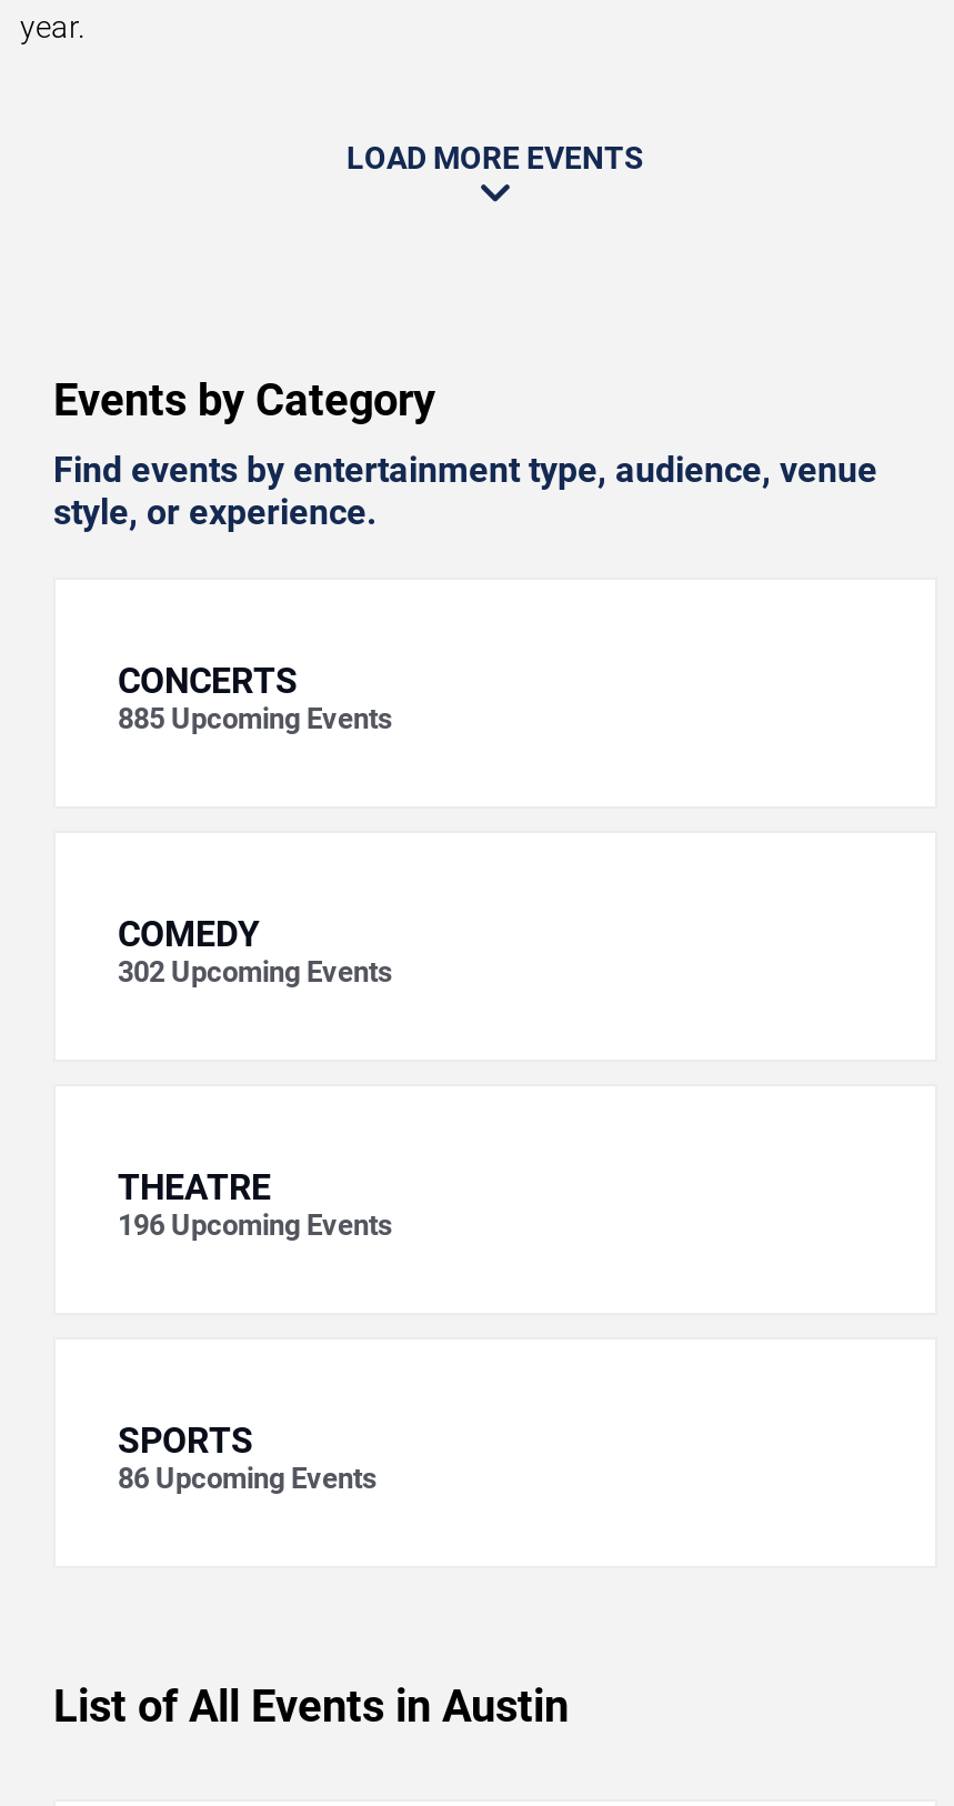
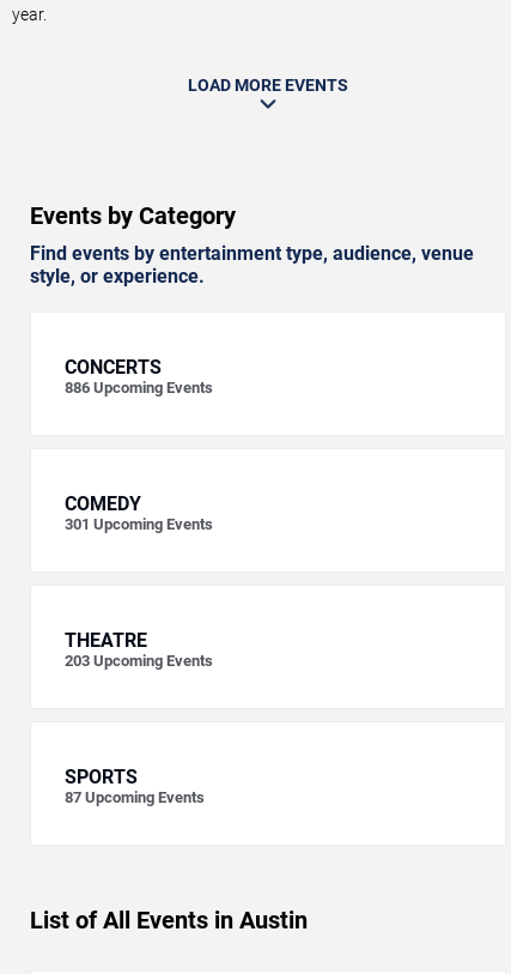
[118,701,393,734] 885 Upcoming Events -> [65,378,213,396] 886 Upcoming Events
[118,954,393,988] 302 Upcoming Events -> [65,515,213,533] 301 Upcoming Events
[118,1208,393,1241] 196 Upcoming Events -> [65,651,213,669] 203 Upcoming Events
[118,1461,378,1494] 86 Upcoming Events -> [65,788,205,806] 87 Upcoming Events

